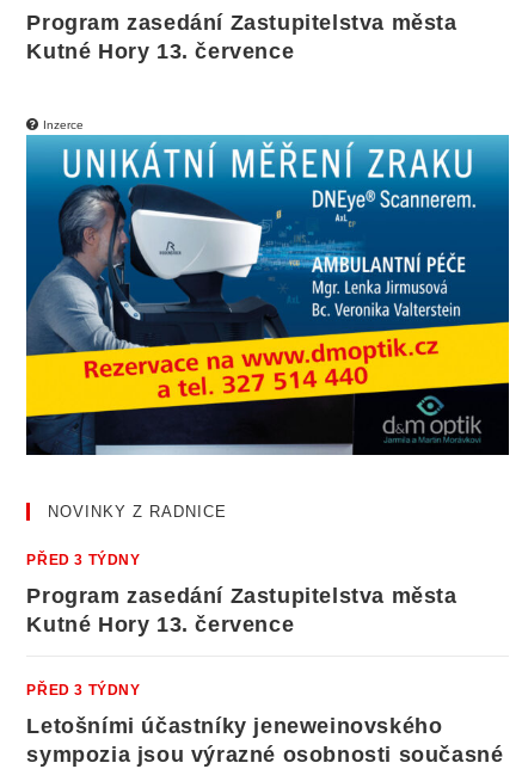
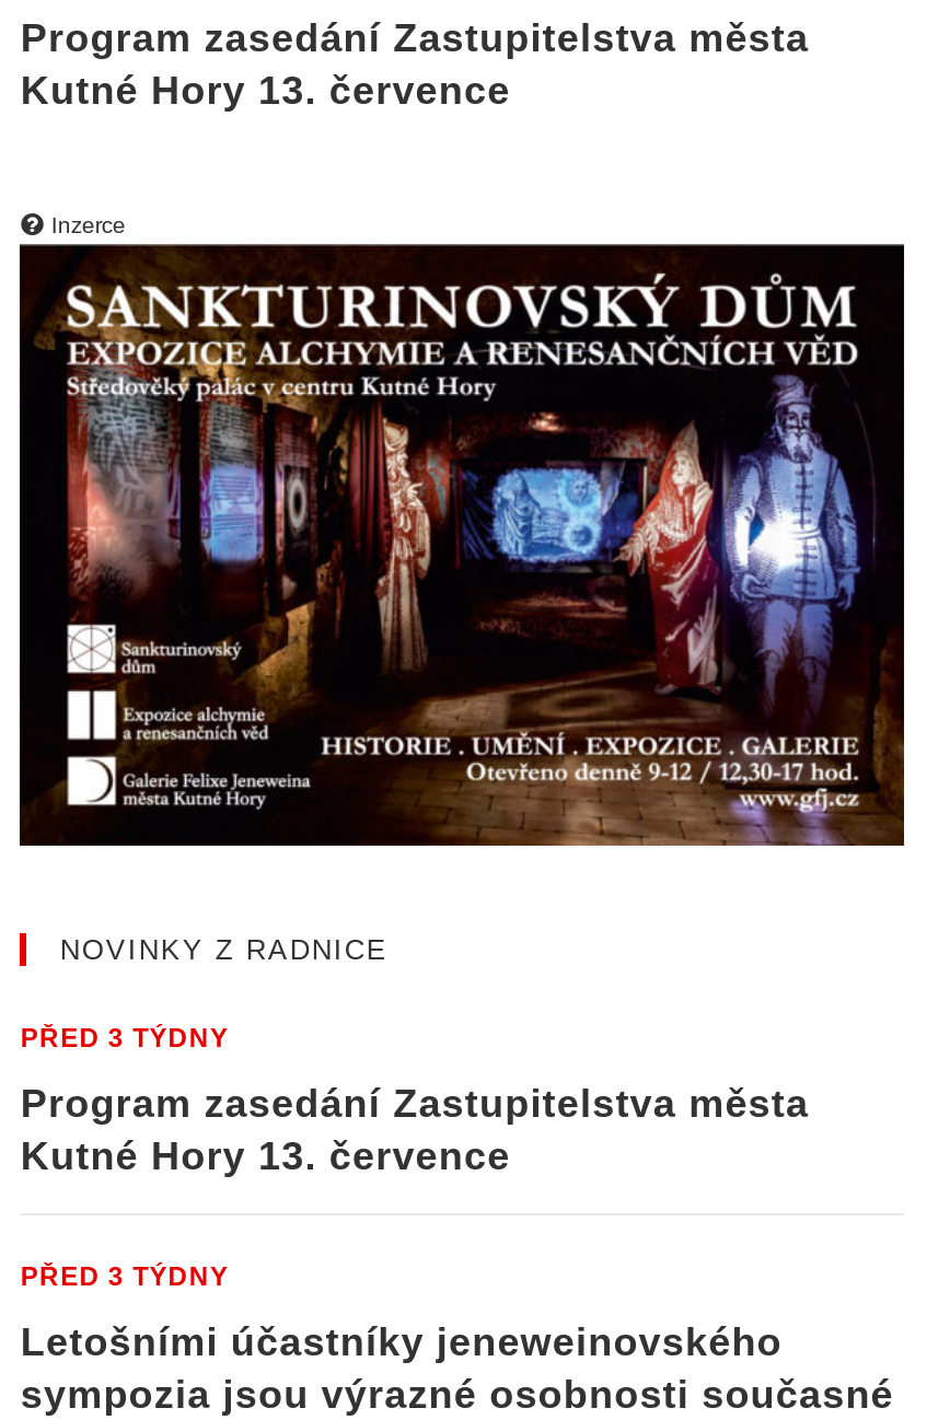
[25,134,510,456] [image] -> [18,242,906,848] [image]

